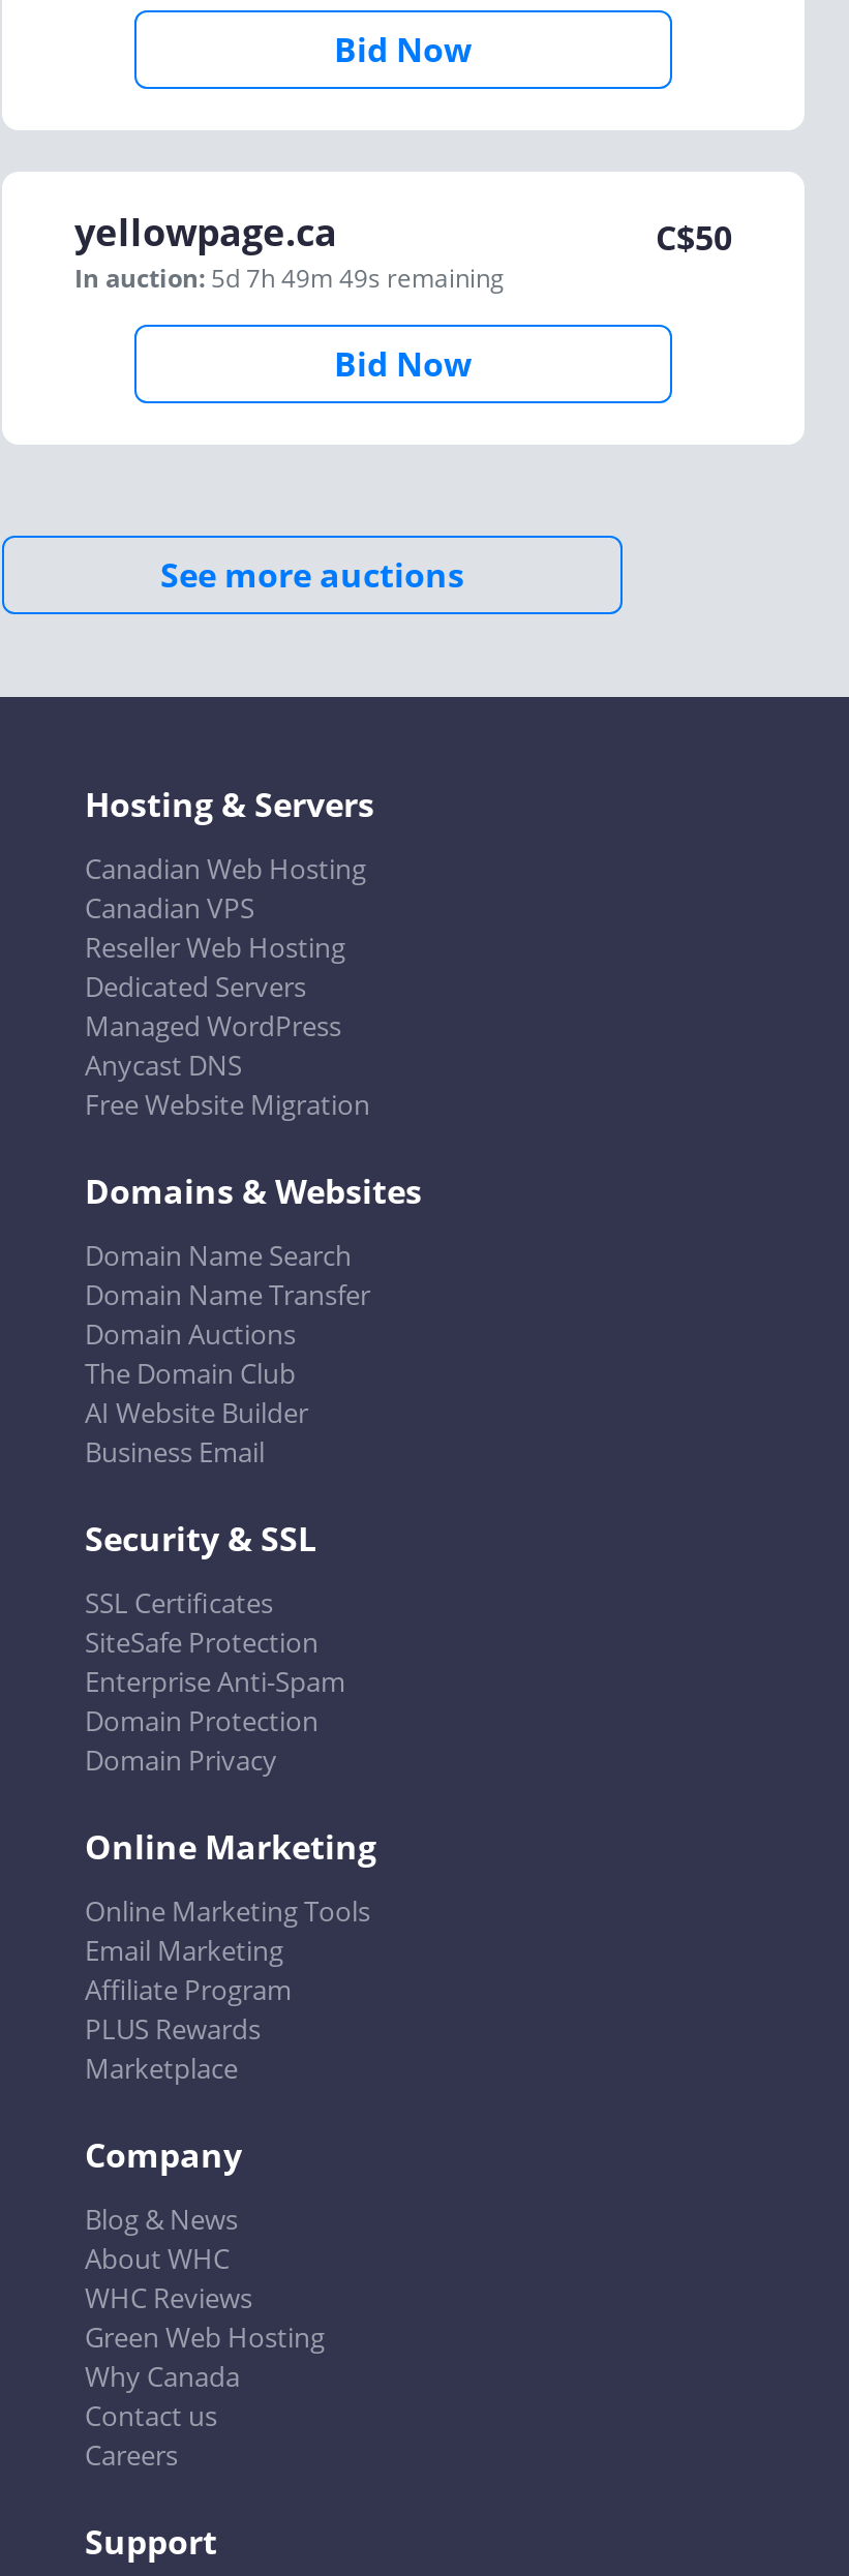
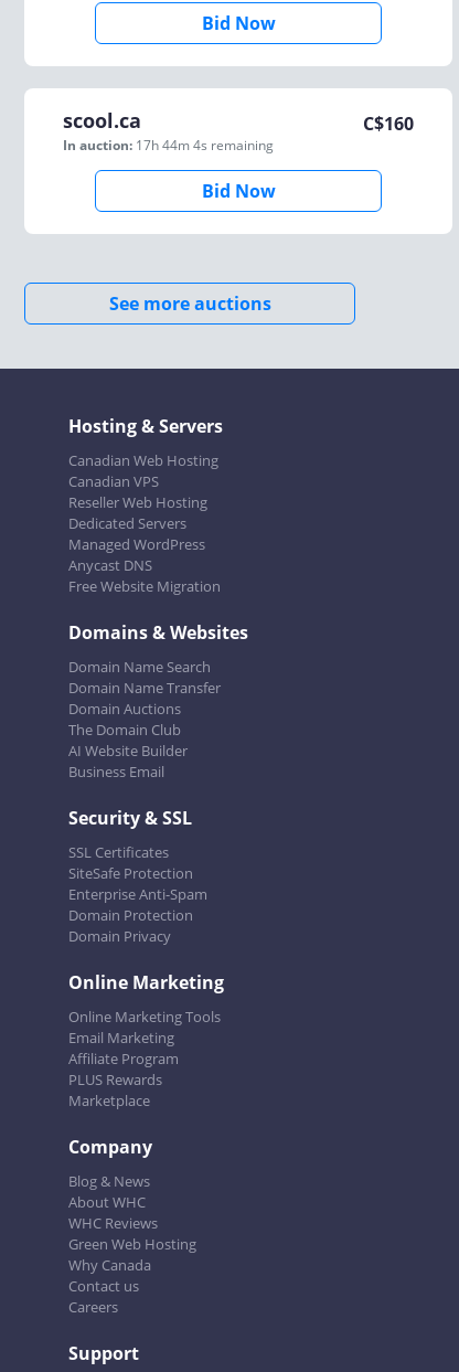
[74,207,505,296] yellowpage.ca | In auction: 5d 7h 49m 49s remaining -> [63,107,274,155] scool.ca | In auction: 17h 44m 4s remaining
[656,215,732,261] C$50 -> [363,111,414,136] C$160

